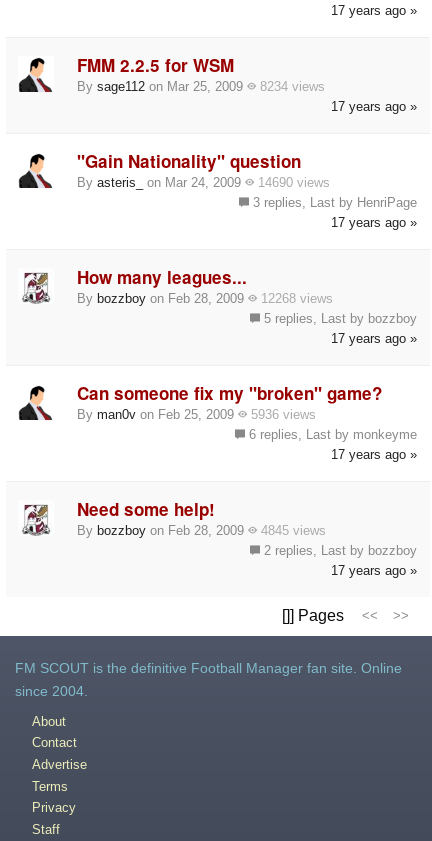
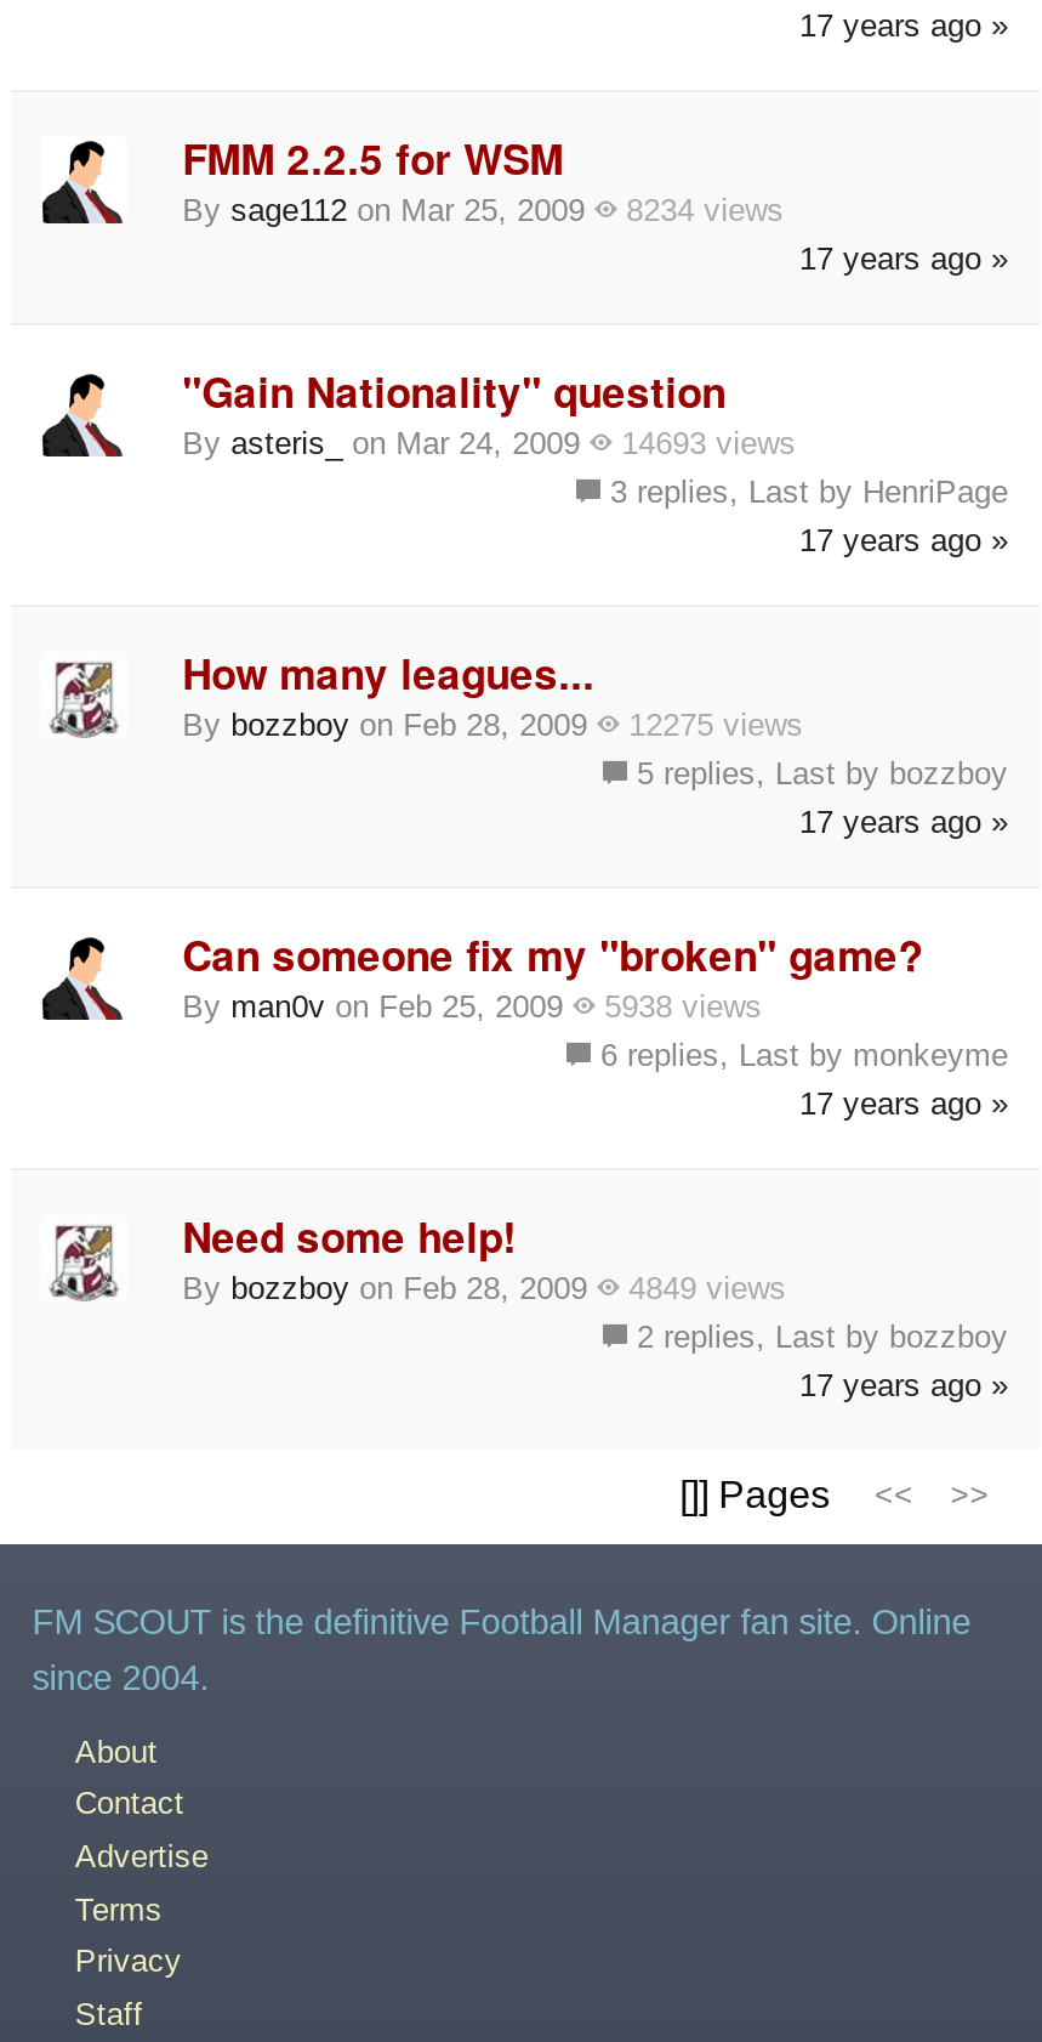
[77,175,330,190] By asteris_ on Mar 24, 2009 14690 views -> [182,424,796,460] By asteris_ on Mar 24, 2009 14693 views
[77,291,333,306] By bozzboy on Feb 28, 2009 12268 views -> [182,706,803,742] By bozzboy on Feb 28, 2009 12275 views
[77,407,316,422] By man0v on Feb 25, 2009 5936 views -> [182,987,762,1024] By man0v on Feb 25, 2009 5938 views
[77,523,326,538] By bozzboy on Feb 28, 2009 4845 views -> [182,1269,786,1305] By bozzboy on Feb 28, 2009 4849 views

